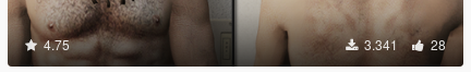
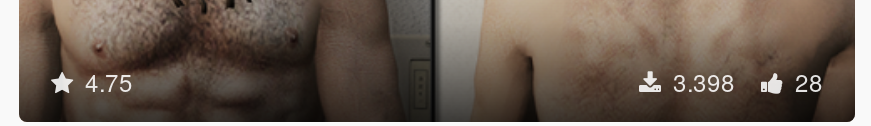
[361,34,446,53] 3.341 28 -> [667,63,823,97] 3.398 28

